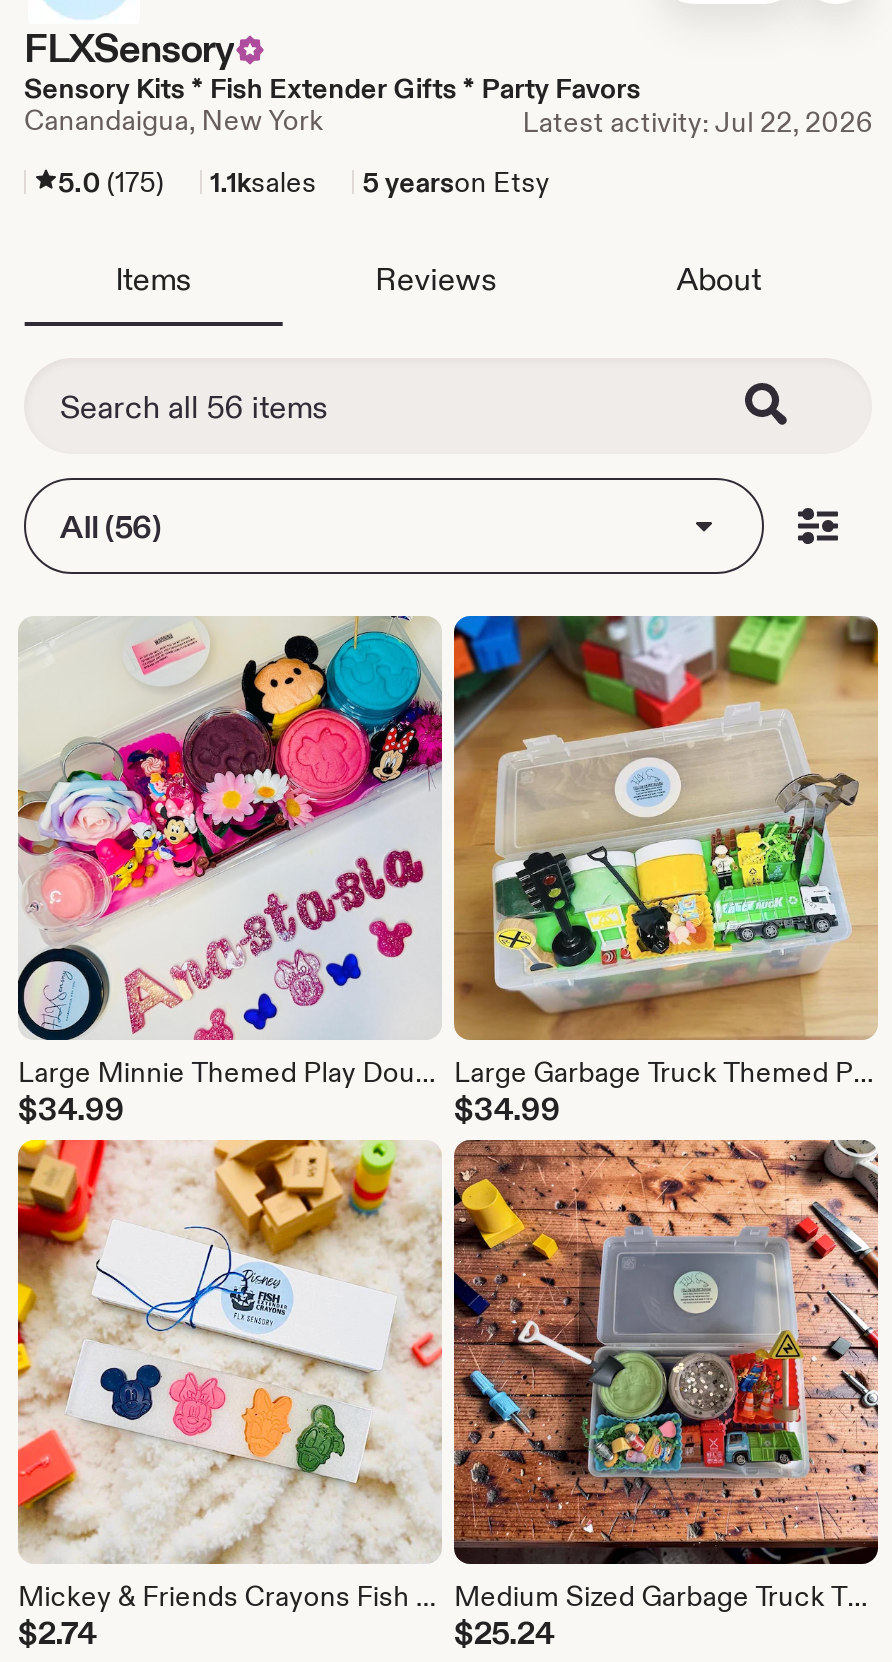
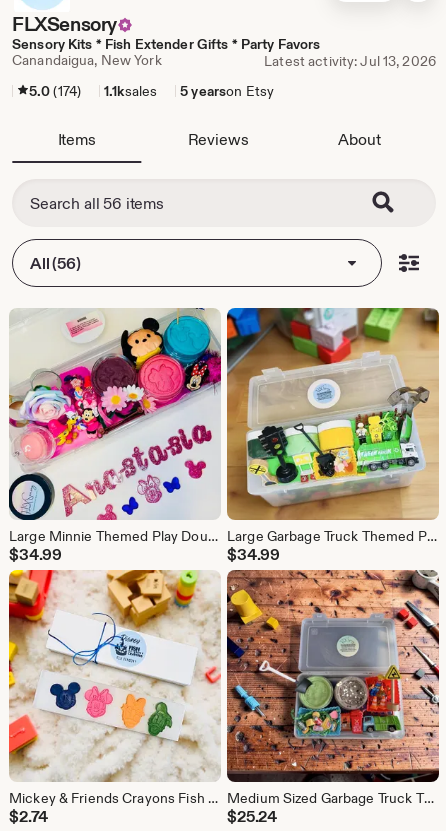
[522,104,872,140] Latest activity: Jul 22, 2026 -> [264,52,436,70] Latest activity: Jul 13, 2026
[58,164,550,200] 5.0 (175) 1.1ksales 5 yearson Etsy -> [29,82,274,100] 5.0 (174) 1.1ksales 5 yearson Etsy

